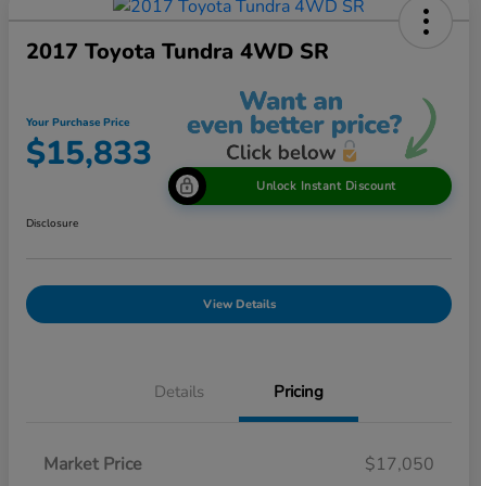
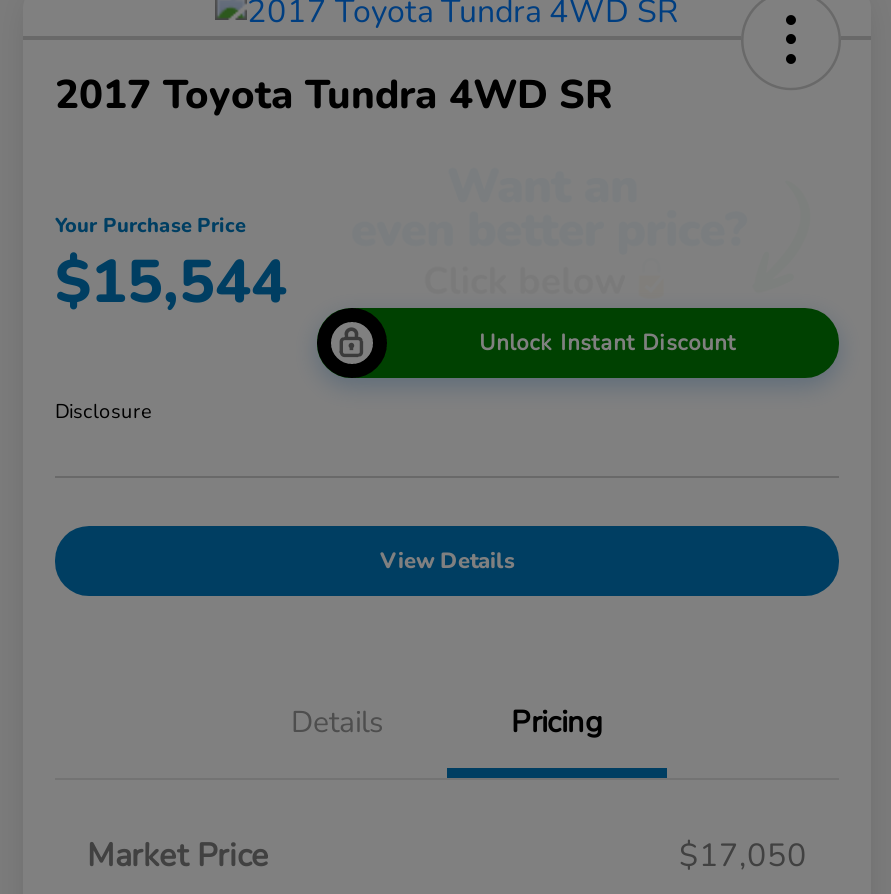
[187,90,436,163] [image] -> none
[26,132,152,176] $15,833 -> [55,243,287,325] $15,544

